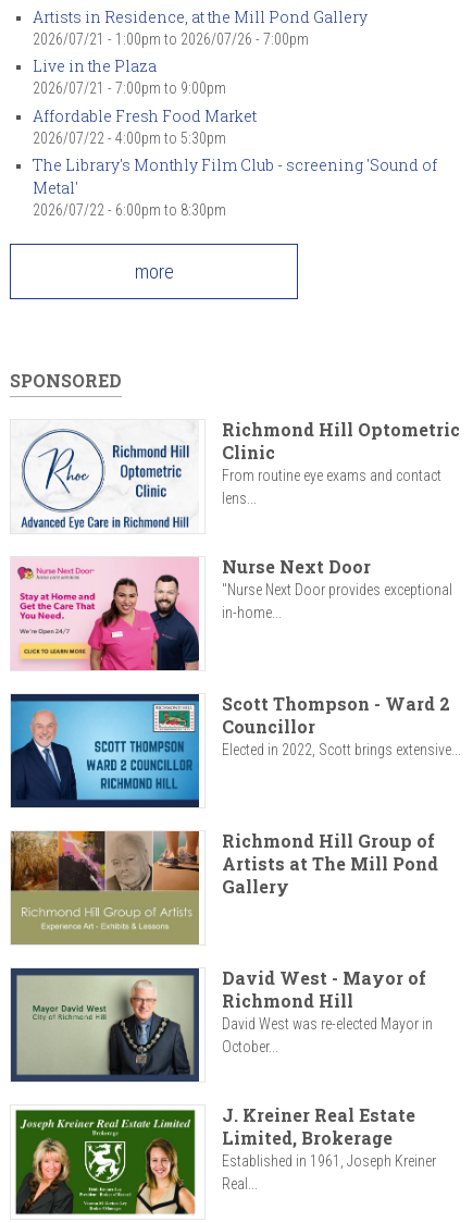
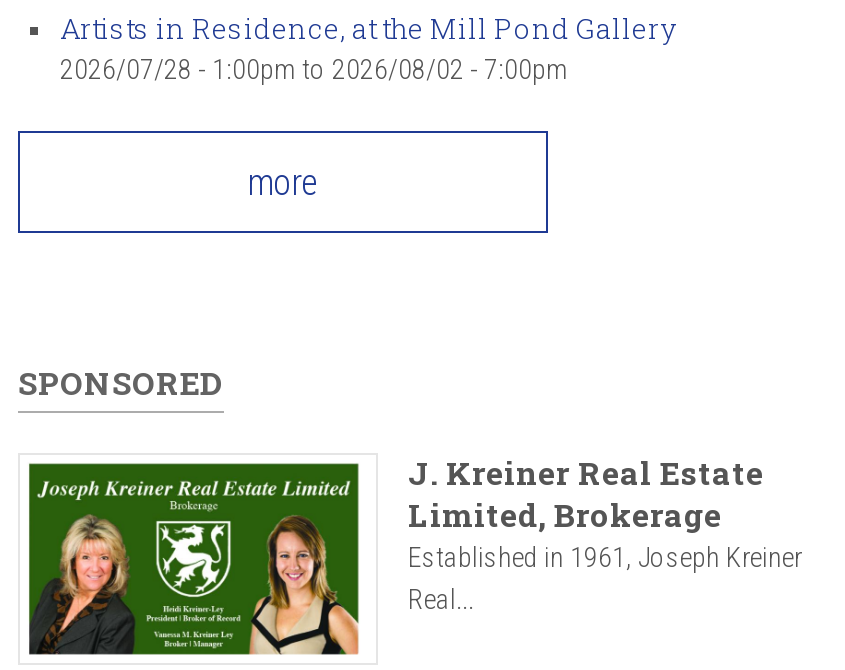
[33,30,437,219] 2026/07/21 - 1:00pm to 2026/07/26 - 7:00pm | Live in the Plaza | 2026/07/21 - 7:00pm to 9:00pm | Affordable Fresh Food Market | 2026/07/22 - 4:00pm to 5:30pm | The Library's Monthly Film Club - screening 'Sound of | Metal' | 2026/07/22 - 6:00pm to 8:30pm -> [60,53,568,85] 2026/07/28 - 1:00pm to 2026/08/02 - 7:00pm
[21,418,460,621] [image] | Richmond Hill Optometric | Clinic | From routine eye exams and contact | lens... | Nurse Next Door | "Nurse Next Door provides exceptional | in-home... -> none
[11,556,461,758] [image] | Scott Thompson - Ward 2 | Councillor | Elected in 2022, Scott brings extensive... -> none
[10,693,438,898] [image] | Richmond Hill Group of | Artists at The Mill Pond | Gallery -> none
[10,830,433,1056] [image] | David West - Mayor of | Richmond Hill | David West was re-elected Mayor in | October... -> none
[10,967,200,1083] [image] -> none

